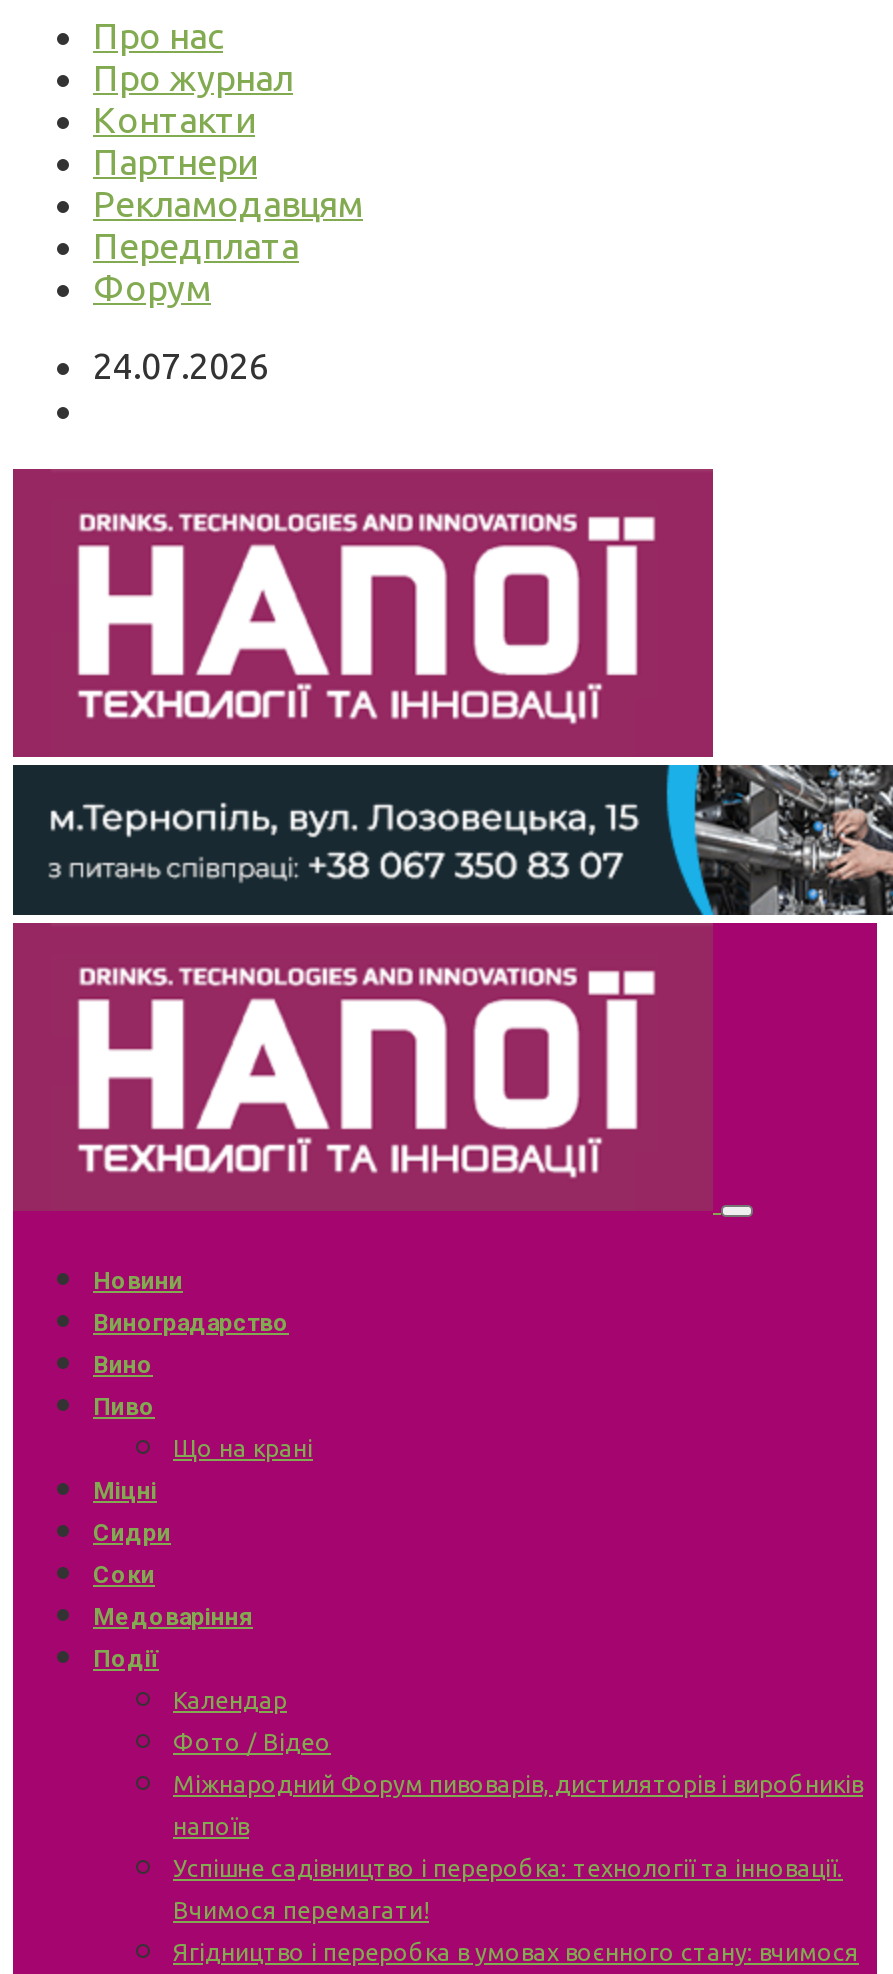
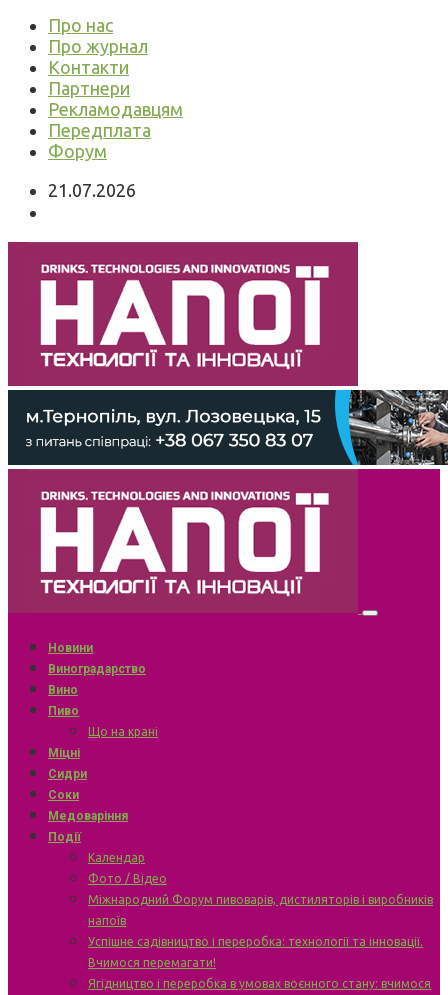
[93,345,269,385] 24.07.2026 -> [48,180,136,200] 21.07.2026

